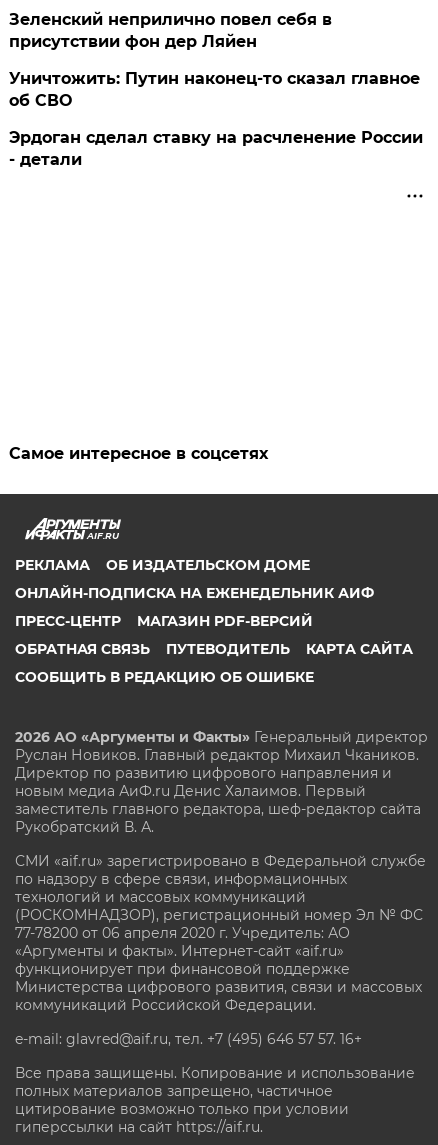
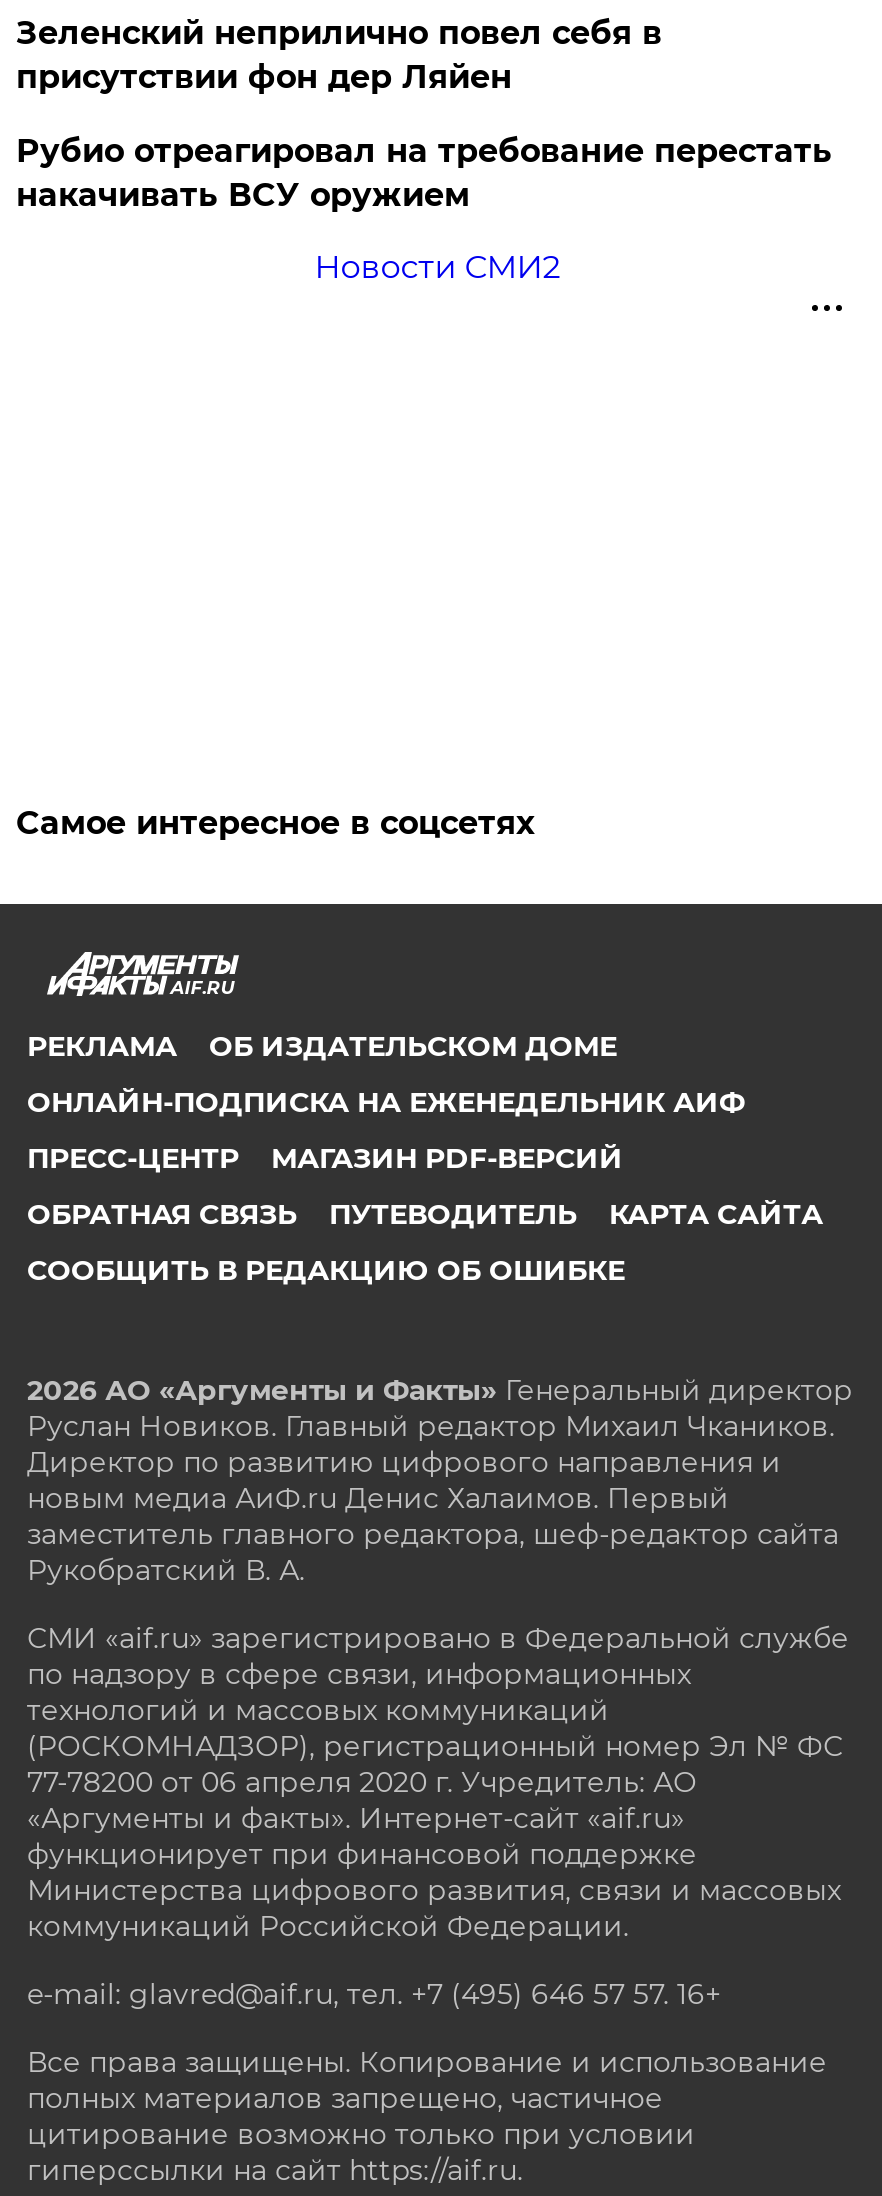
[9,69,420,110] Уничтожить: Путин наконец-то сказал главное | об СВО -> [16,132,832,214] Рубио отреагировал на требование перестать | накачивать ВСУ оружием
[9,128,423,169] Эрдоган сделал ставку на расчленение России | - детали -> [314,248,560,286] Новости СМИ2

